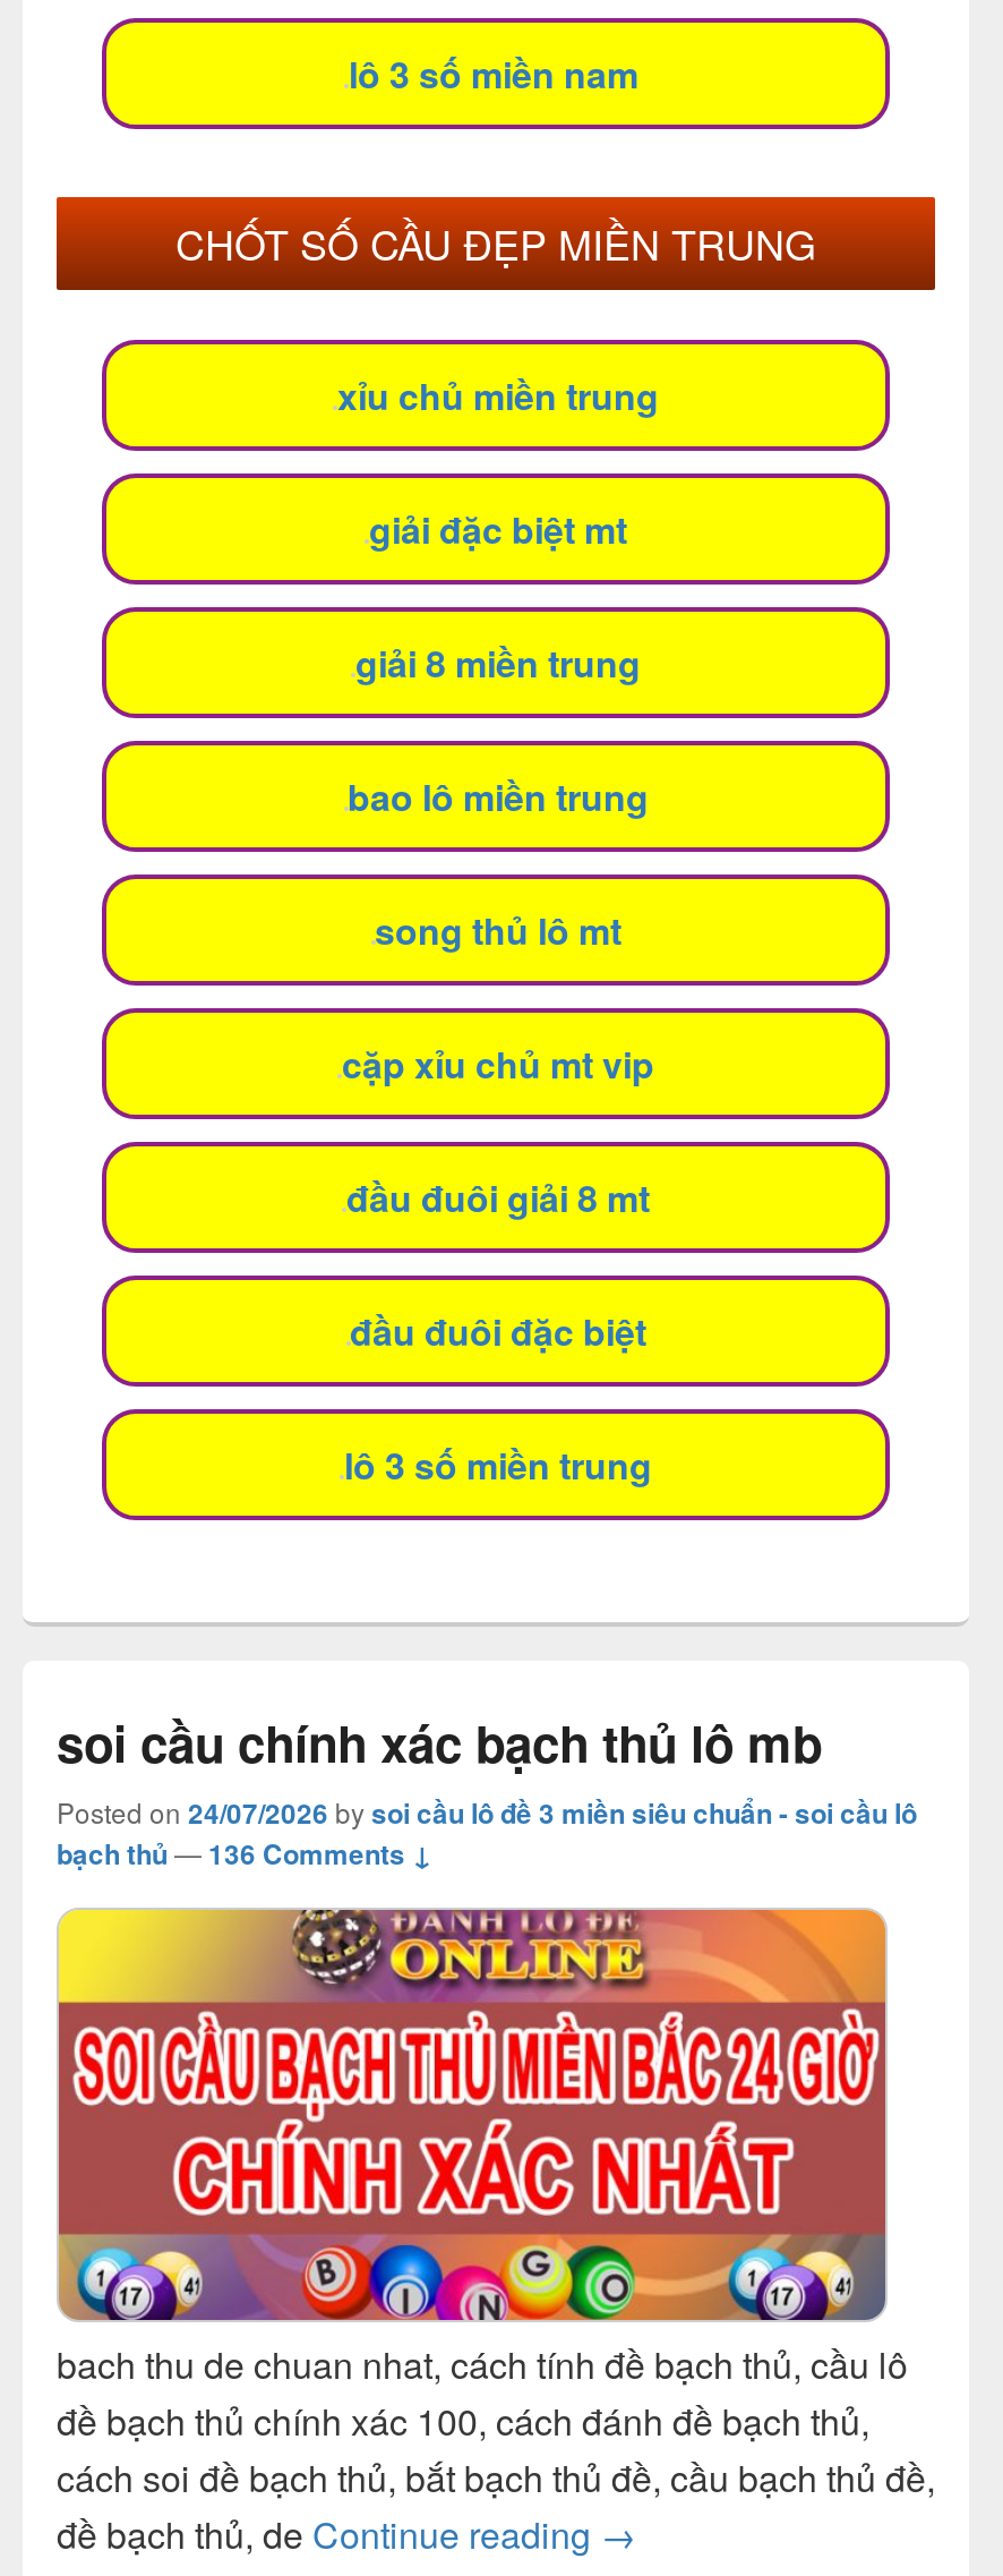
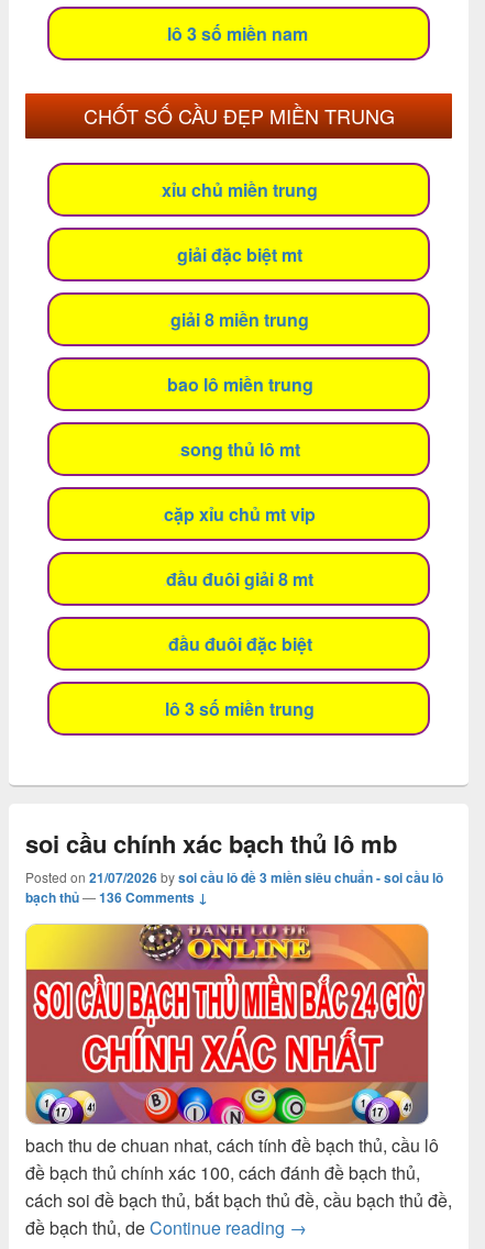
[57,1792,917,1833] Posted on 24/07/2026 by soi cầu lô đề 3 miền siêu chuẩn - soi cầu lô -> [25,867,443,887] Posted on 21/07/2026 by soi cầu lô đề 3 miền siêu chuẩn - soi cầu lô

